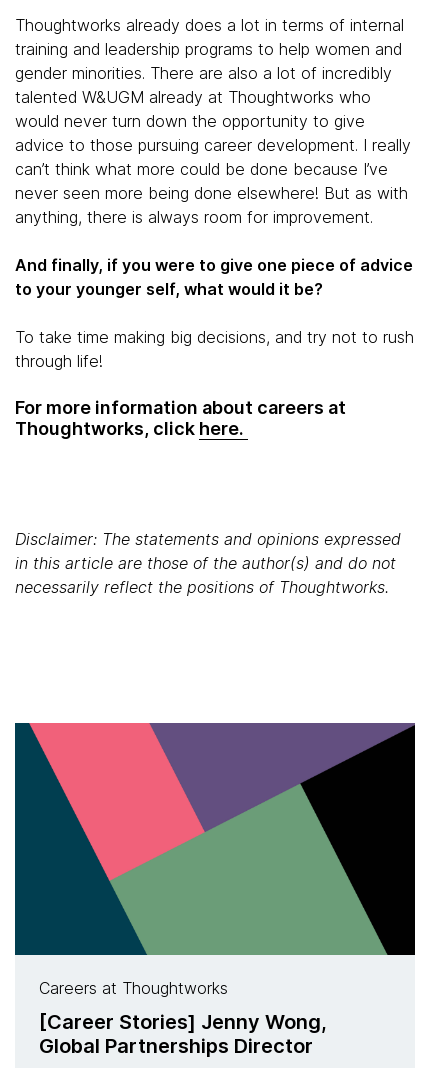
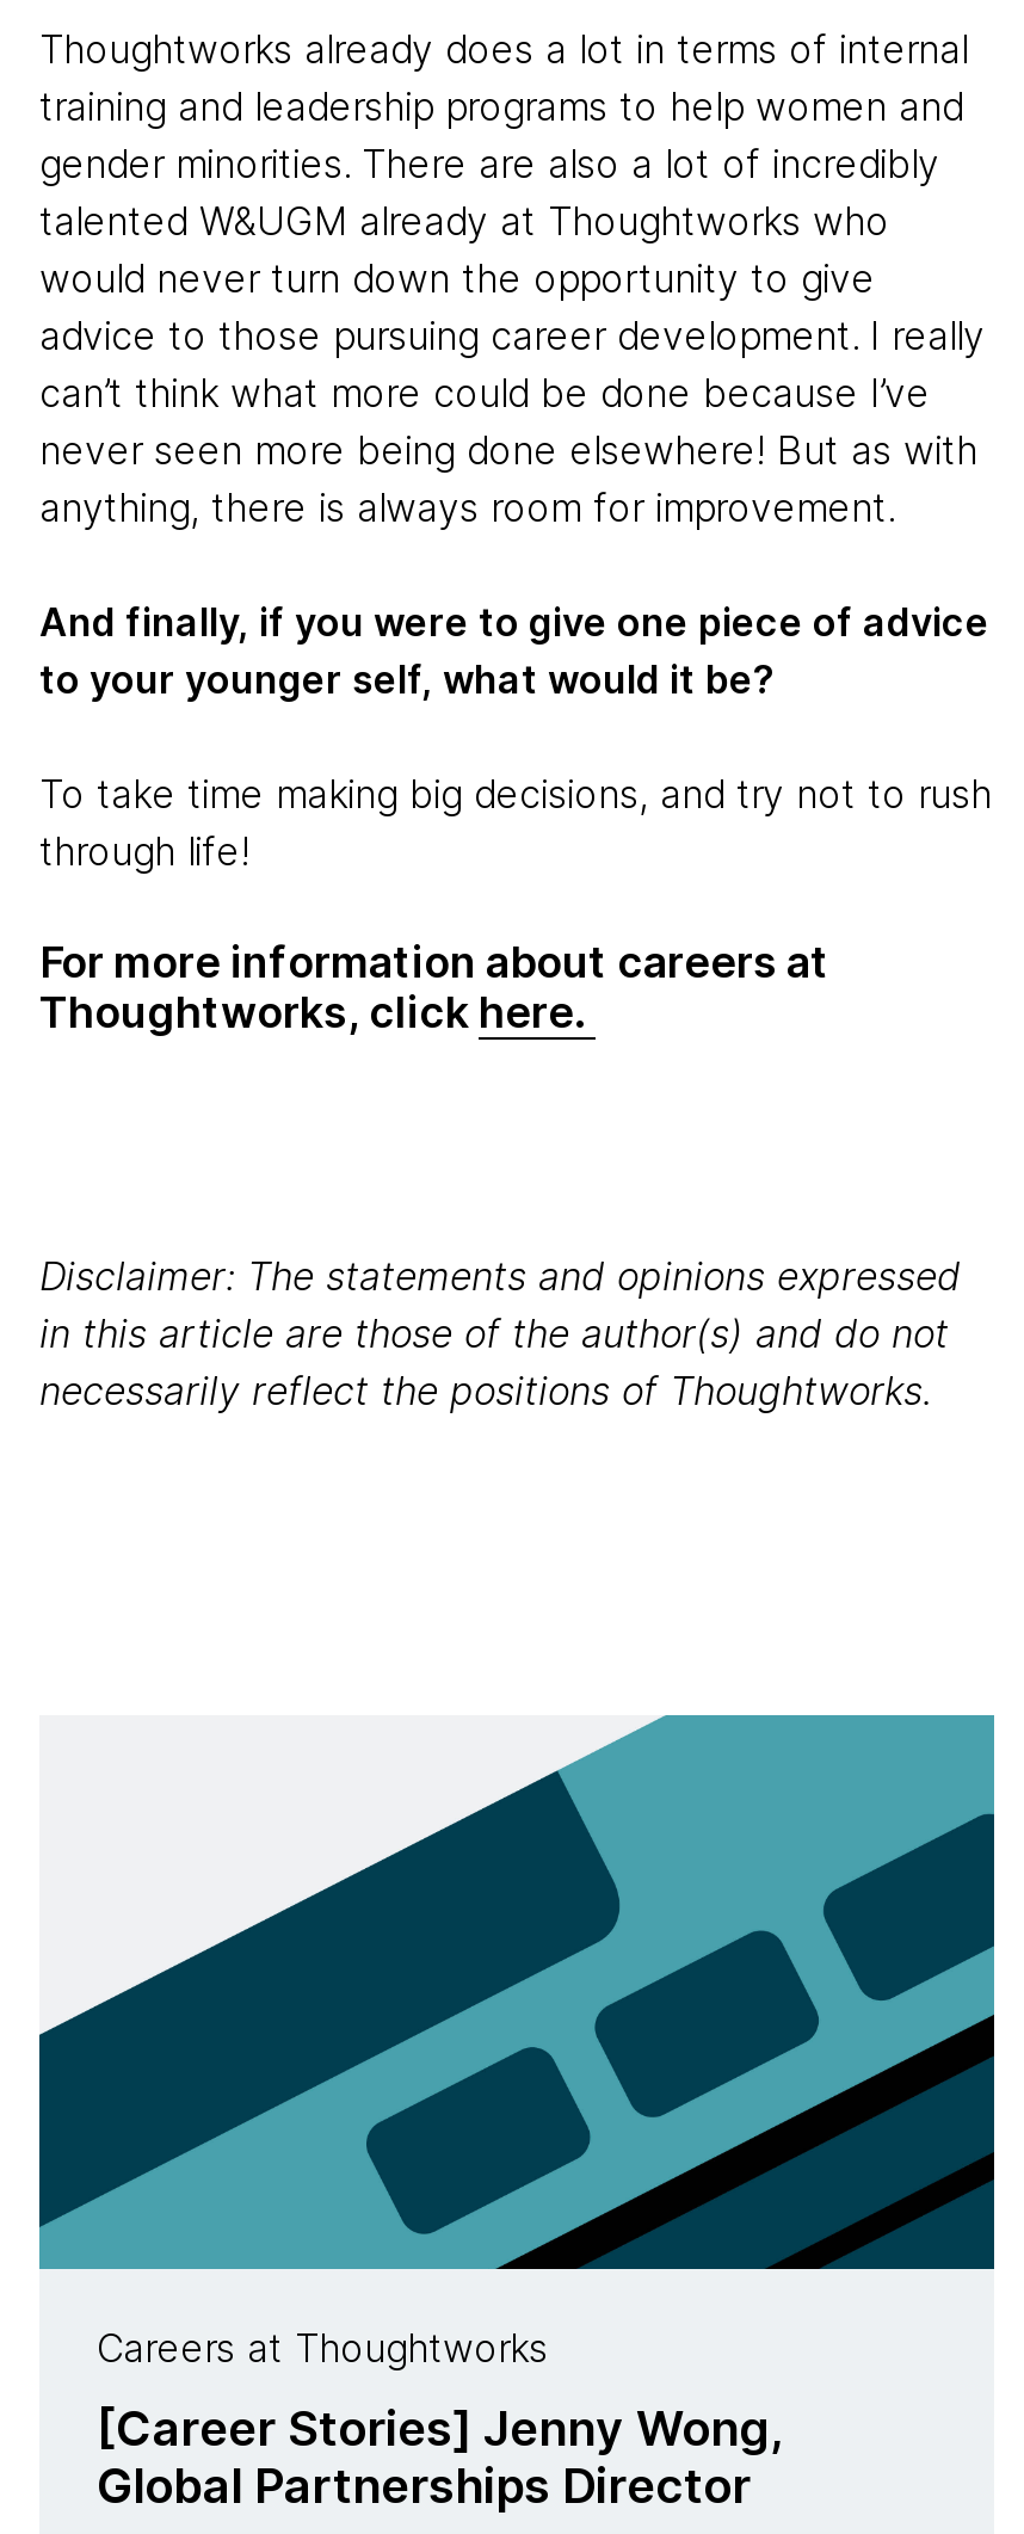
[14,722,416,955] [image] -> [39,1715,997,2271] [image]

